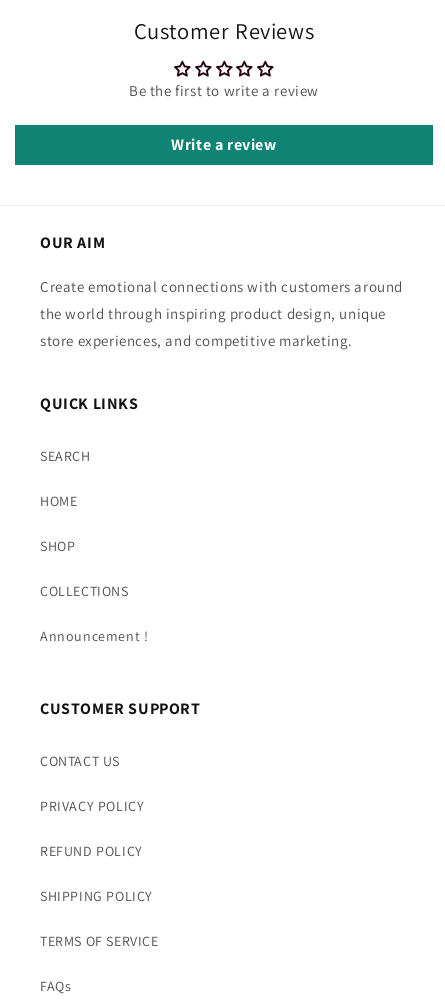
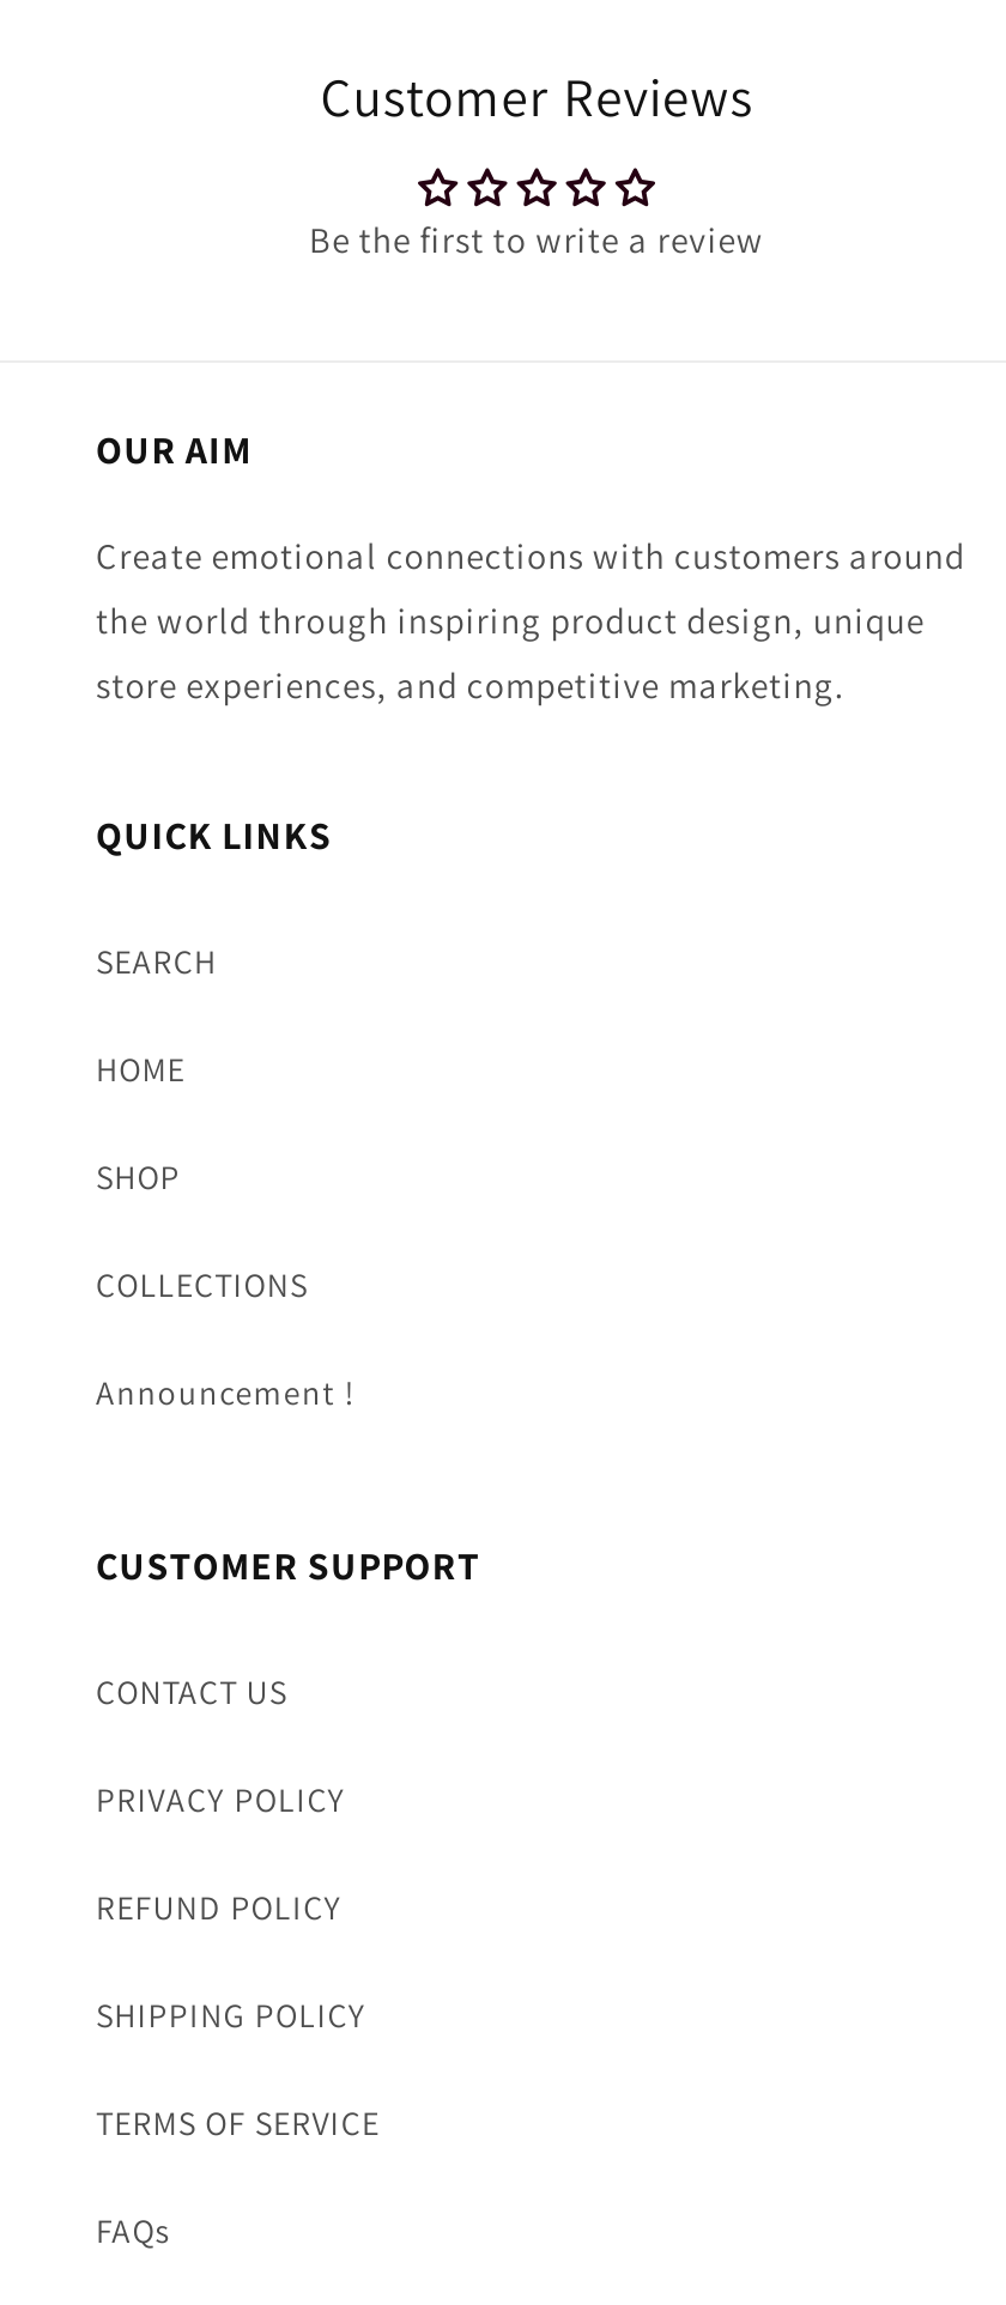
[171,134,277,155] Write a review -> none

